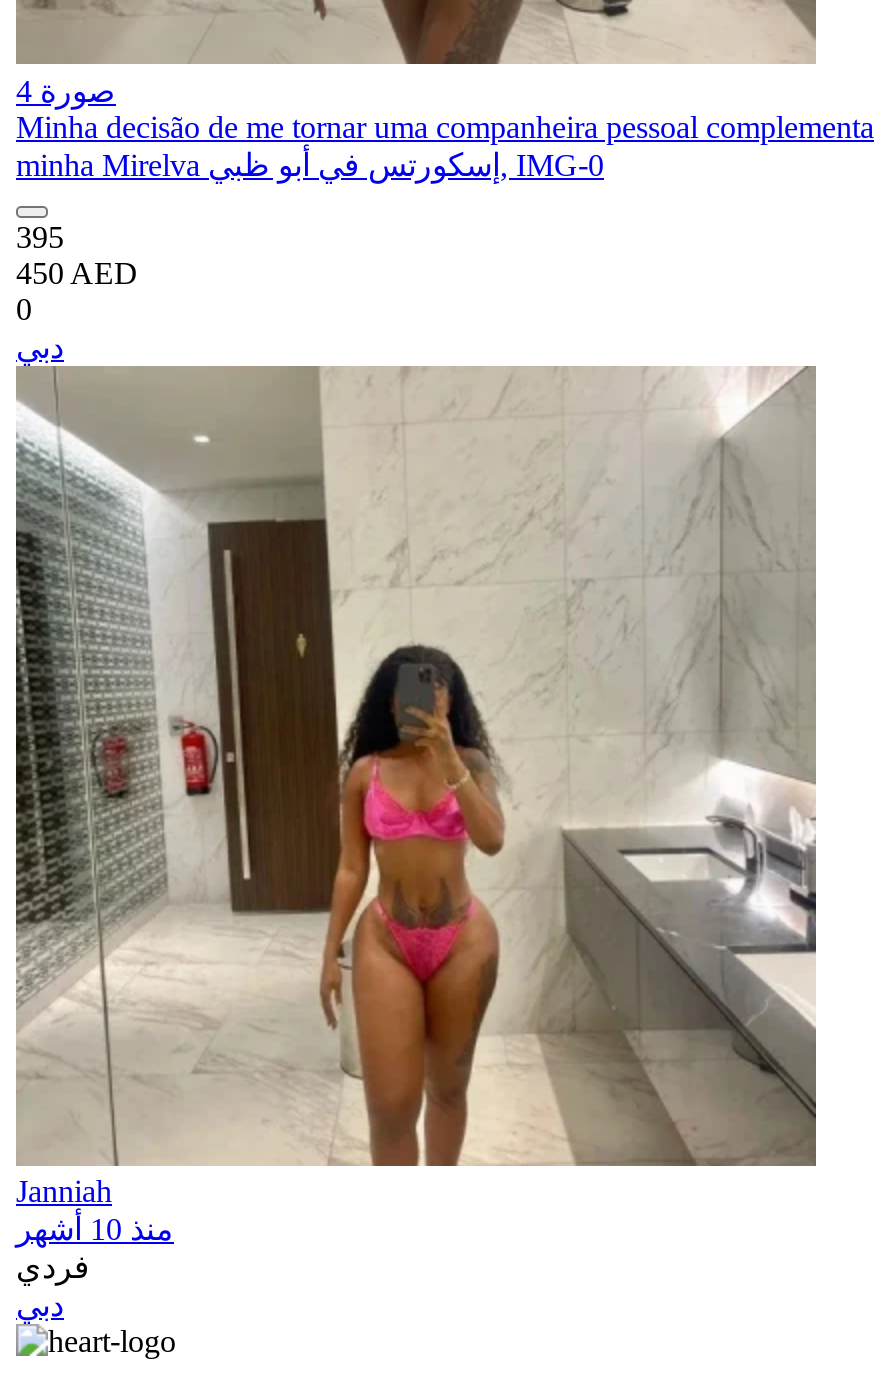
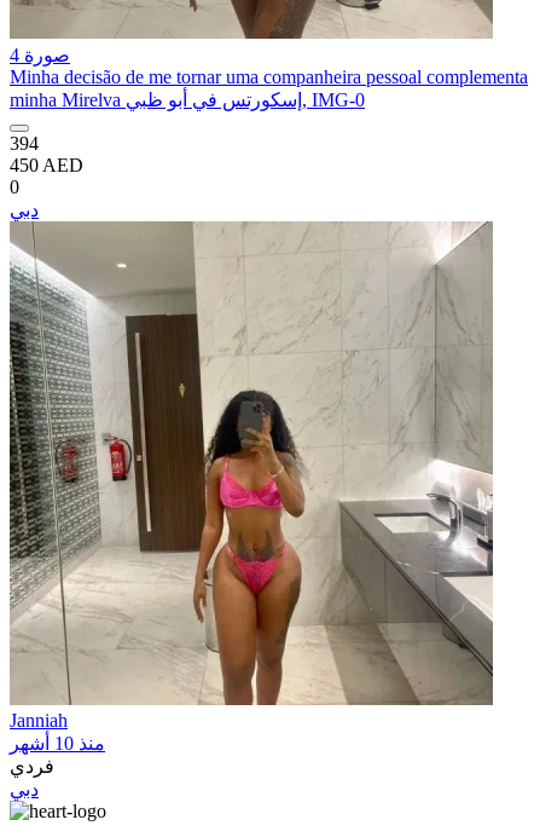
[16,220,64,254] 395 -> [10,133,39,154] 394

